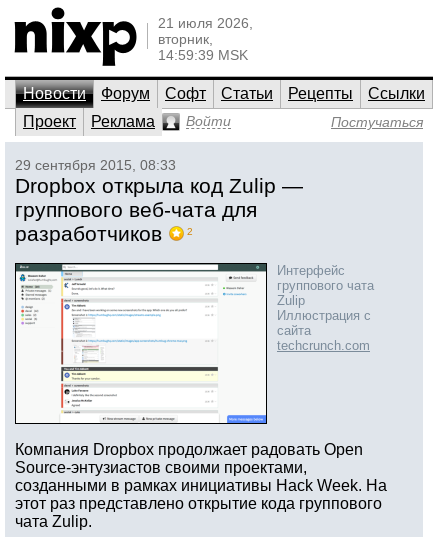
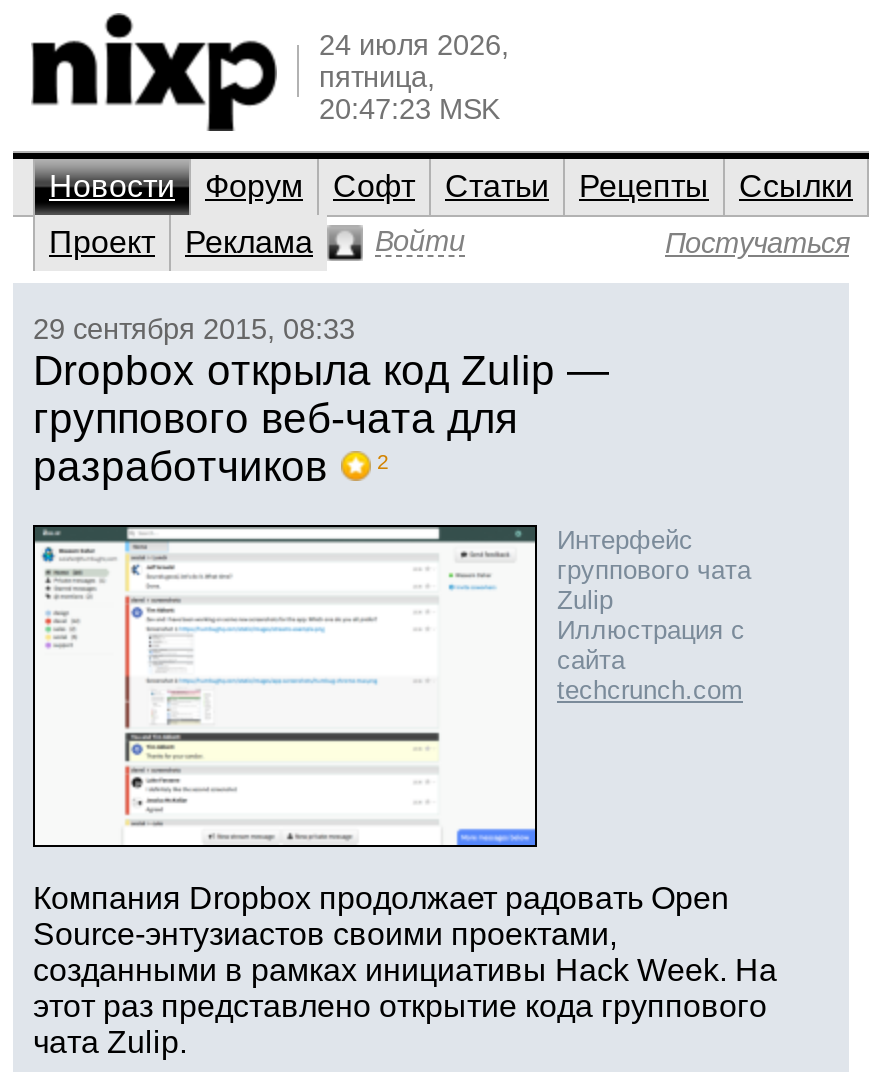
[158,15,253,63] 21 июля 2026, | вторник, | 14:59:39 MSK -> [319,29,509,125] 24 июля 2026, | пятница, | 20:47:23 MSK

